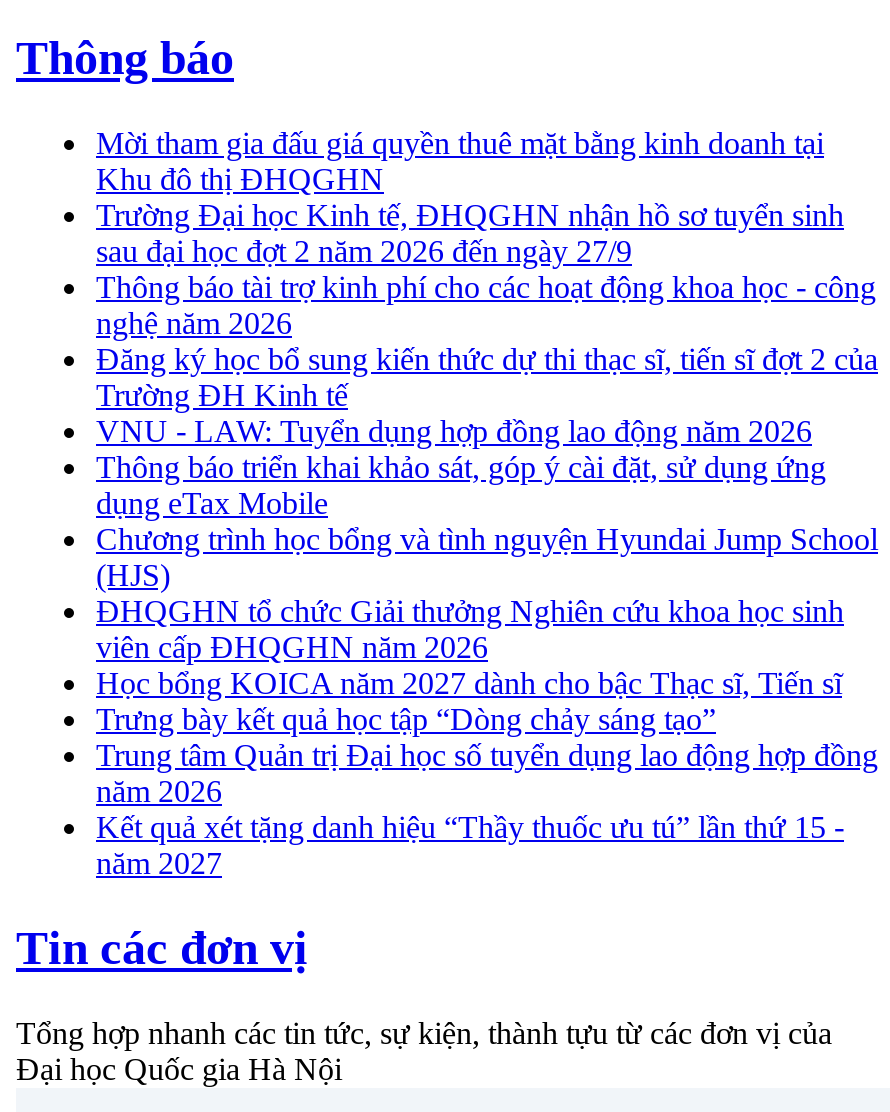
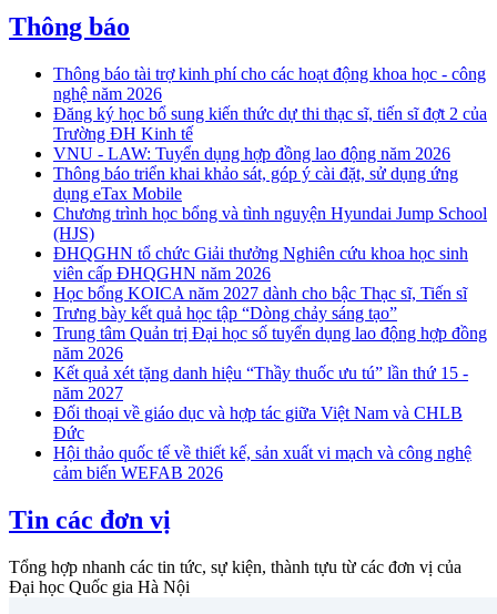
[96,126,844,268] Mời tham gia đấu giá quyền thuê mặt bằng kinh doanh tại | Khu đô thị ĐHQGHN | Trường Đại học Kinh tế, ĐHQGHN nhận hồ sơ tuyển sinh | sau đại học đợt 2 năm 2026 đến ngày 27/9 -> none
moved [96,270,878,880] -> [53,65,487,403]: Thông báo tài trợ kinh phí cho các hoạt động khoa học - công | nghệ năm 2026 | Đăng ký học bổ sung kiến thức dự thi thạc sĩ, tiến sĩ đợt 2 của | ... | Kết quả xét tặng danh hiệu “Thầy thuốc ưu tú” lần thứ 15 - | năm 2027
none -> [53,404,471,482] Đối thoại về giáo dục và hợp tác giữa Việt Nam và CHLB | Đức | Hội thảo quốc tế về thiết kế, sản xuất vi mạch và công nghệ | cảm biến WEFAB 2026

